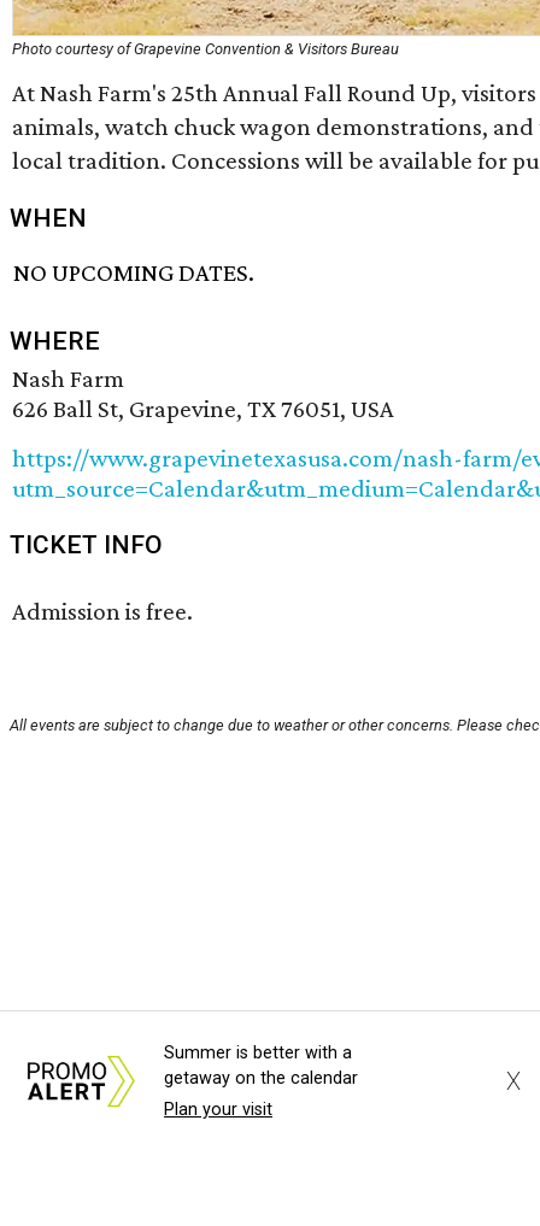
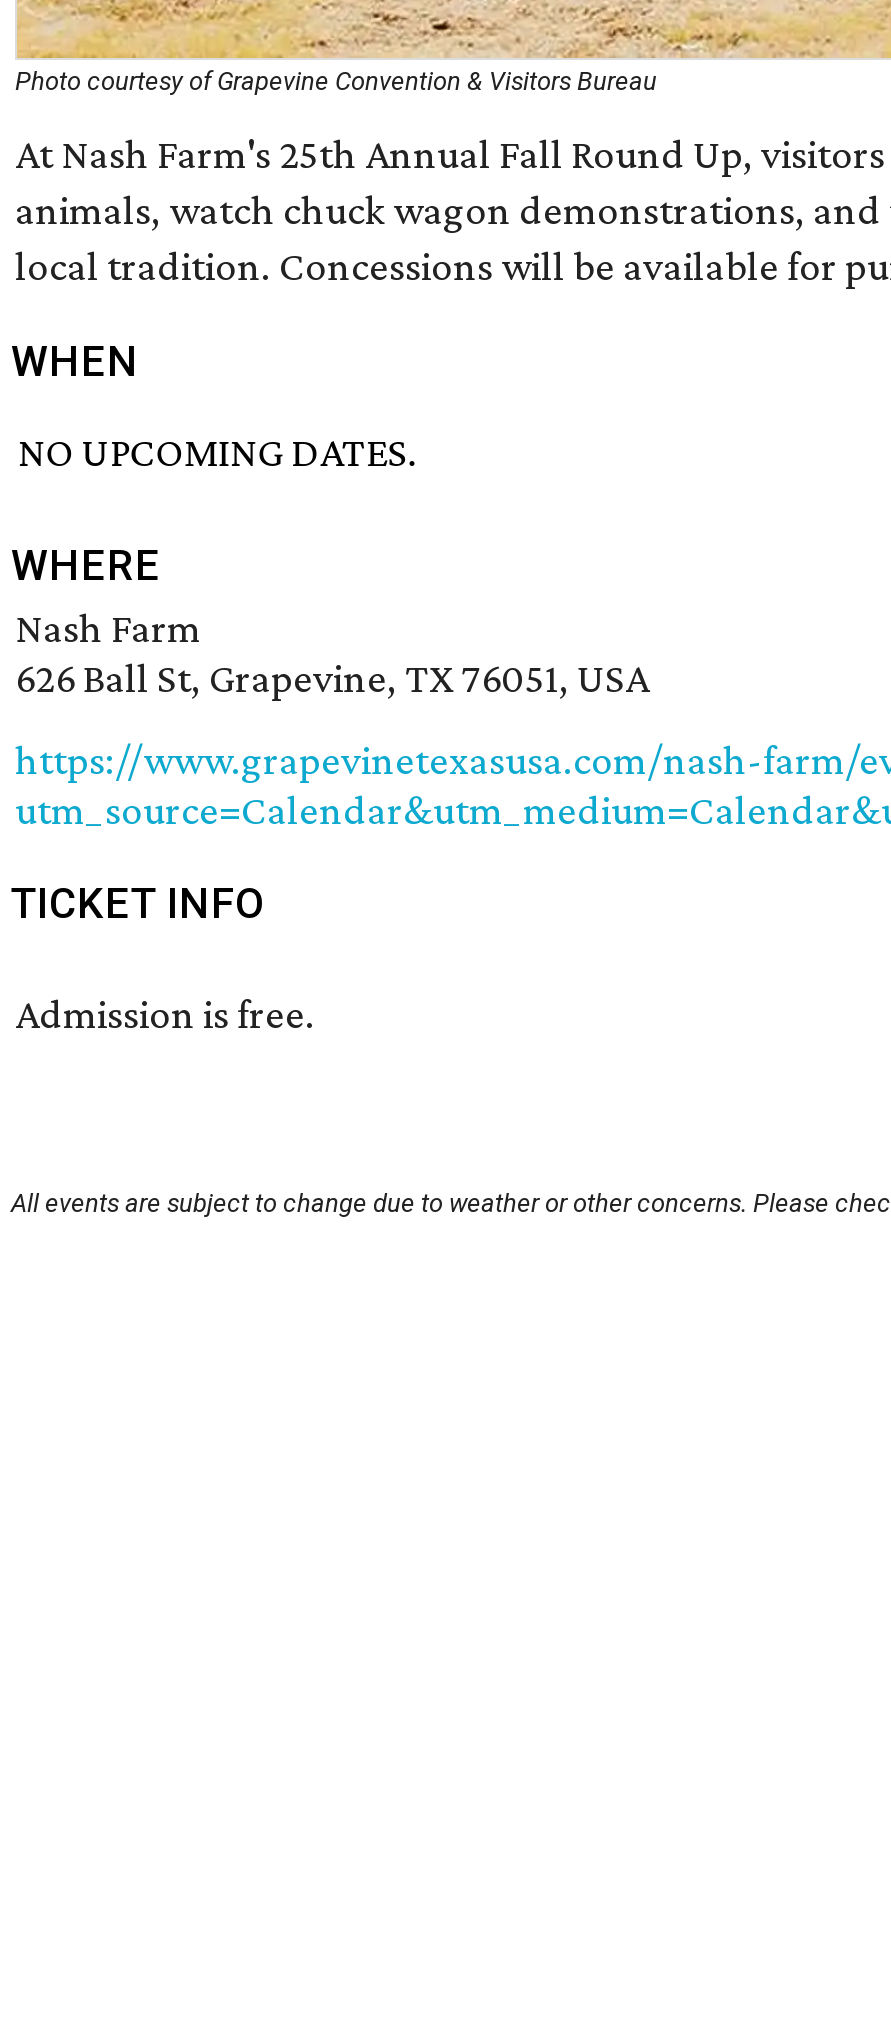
[27,1043,358,1120] [image] | Summer is better with a | getaway on the calendar | Plan your visit -> none
[506,1067,521,1096] X -> none

